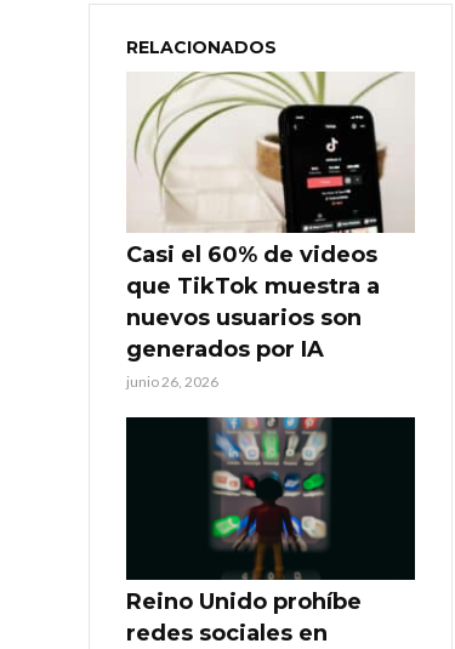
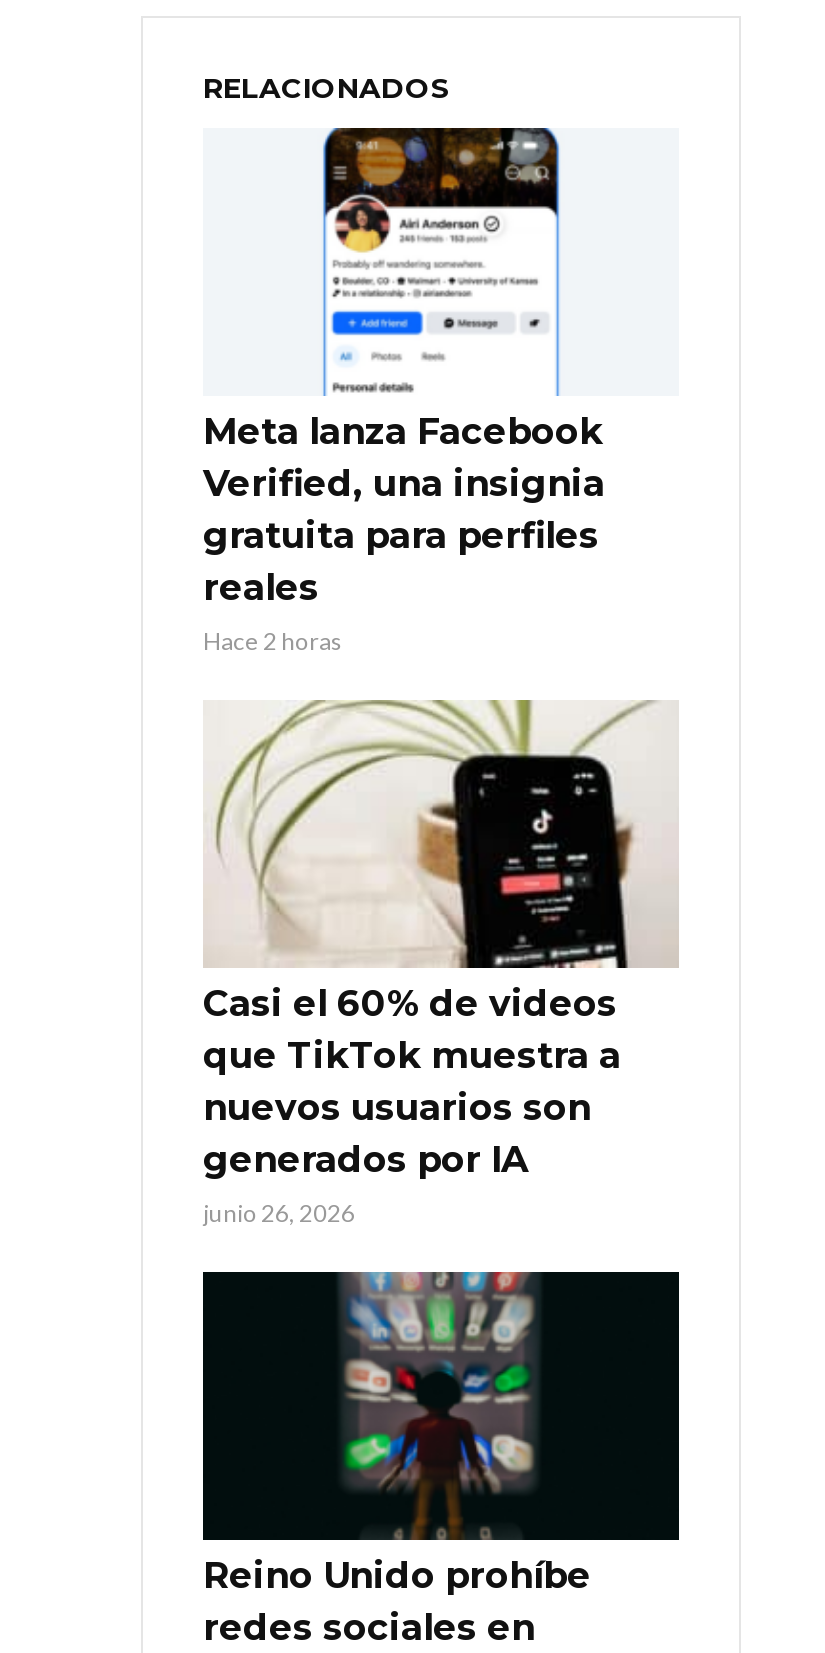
none -> [203,125,605,656] [image] | Meta lanza Facebook | Verified, una insignia | gratuita para perfiles | reales | Hace 2 horas

